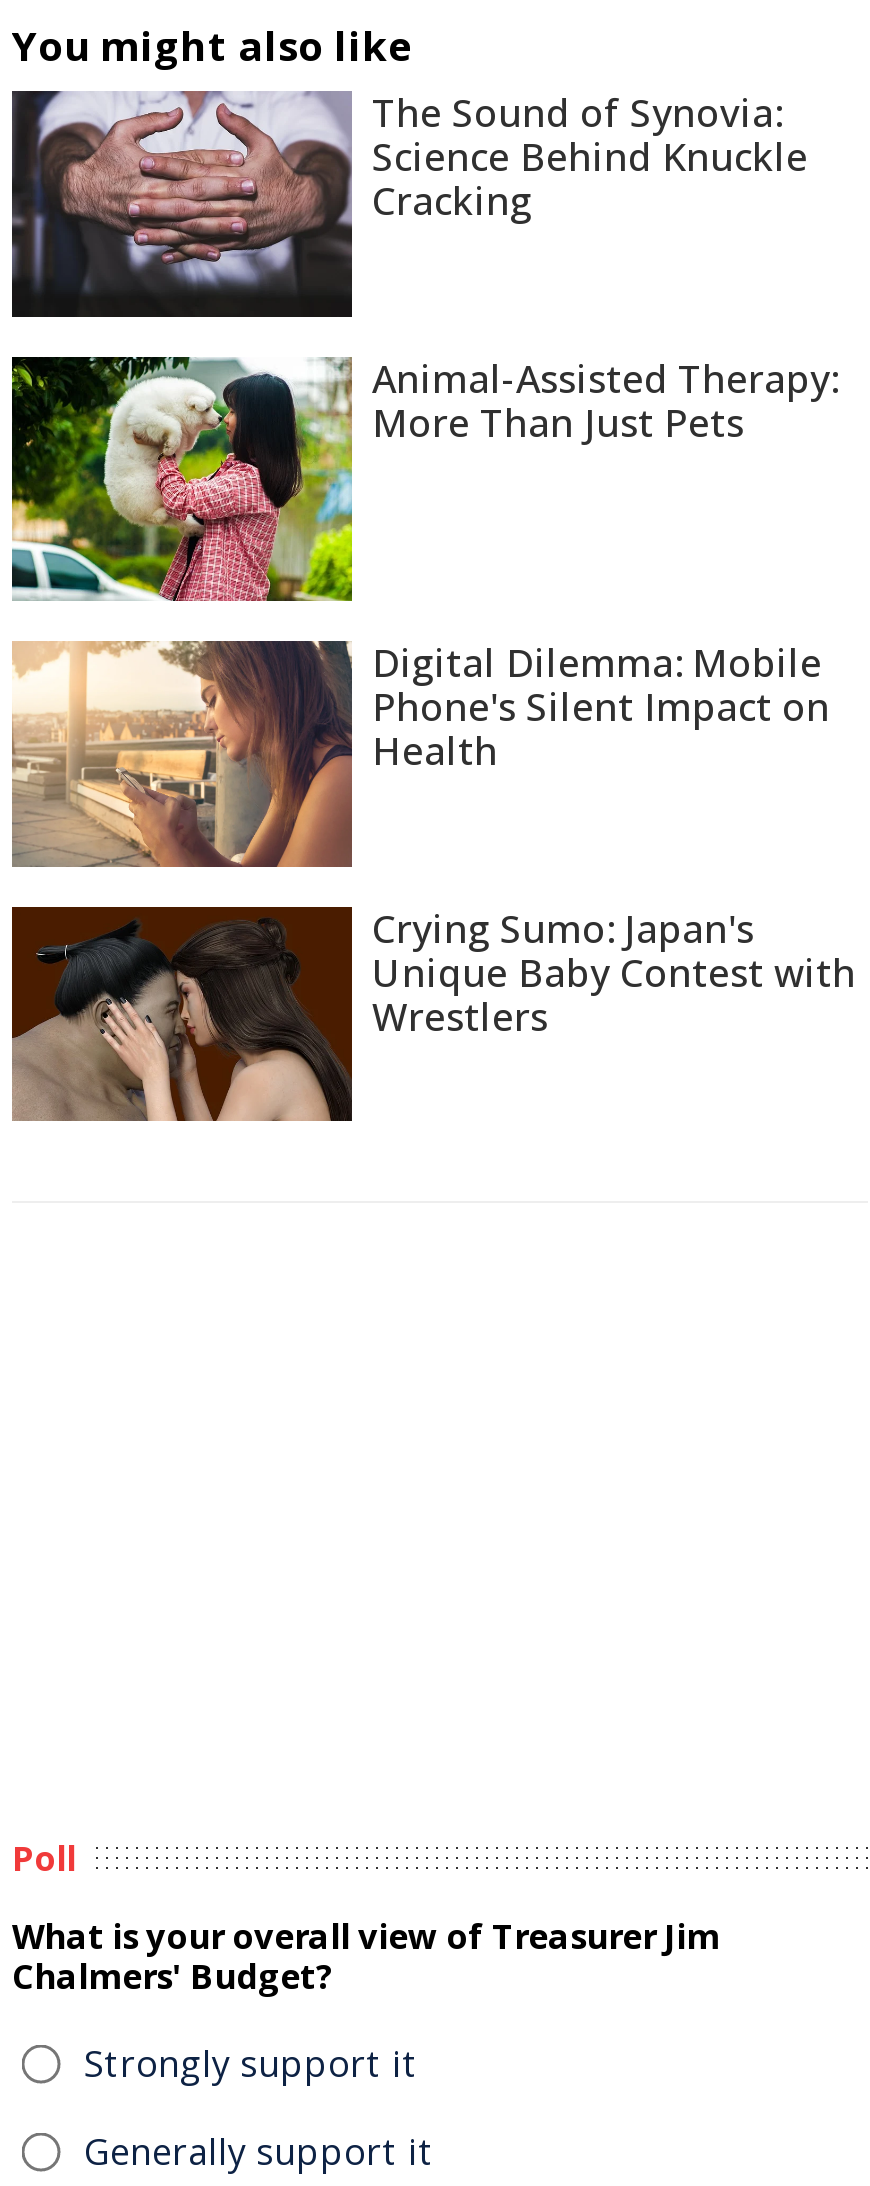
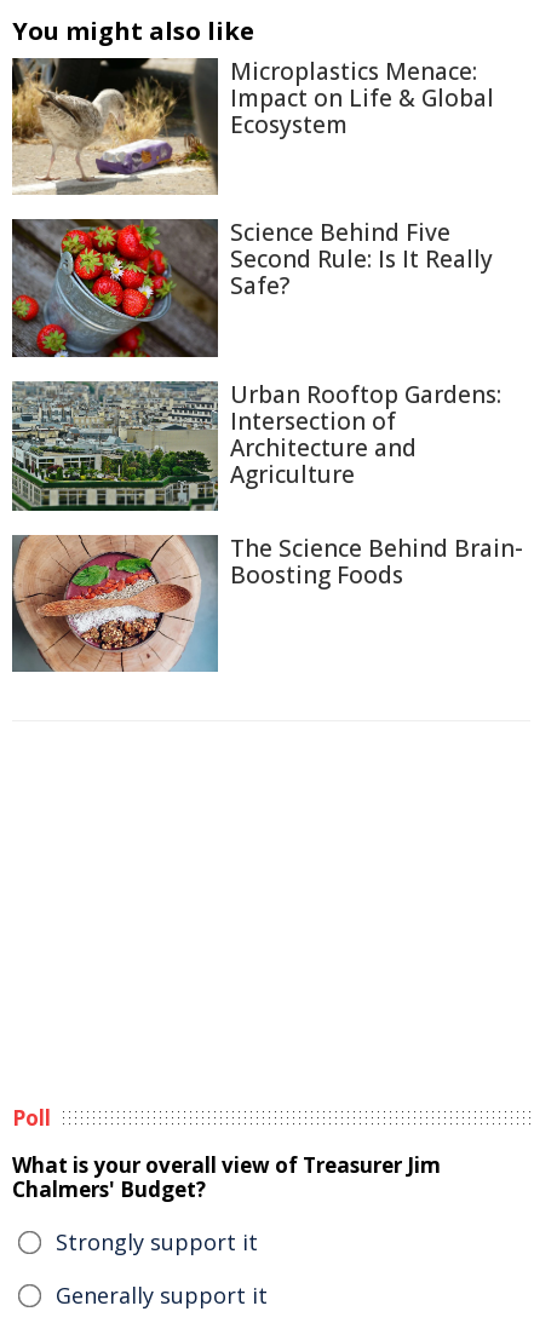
[10,87,808,319] [image] | The Sound of Synovia: | Science Behind Knuckle | Cracking -> [11,56,494,196] [image] | Microplastics Menace: | Impact on Life & Global | Ecosystem
[10,354,838,603] [image] | Animal-Assisted Therapy: | More Than Just Pets -> [11,217,493,358] [image] | Science Behind Five | Second Rule: Is It Really | Safe?
[10,637,830,869] [image] | Digital Dilemma: Mobile | Phone's Silent Impact on | Health -> [11,379,501,518] [image] | Urban Rooftop Gardens: | Intersection of | Architecture and | Agriculture
[10,895,856,1123] [image] | Crying Sumo: Japan's | Unique Baby Contest with | Wrestlers -> [11,532,523,673] [image] | The Science Behind Brain- | Boosting Foods

